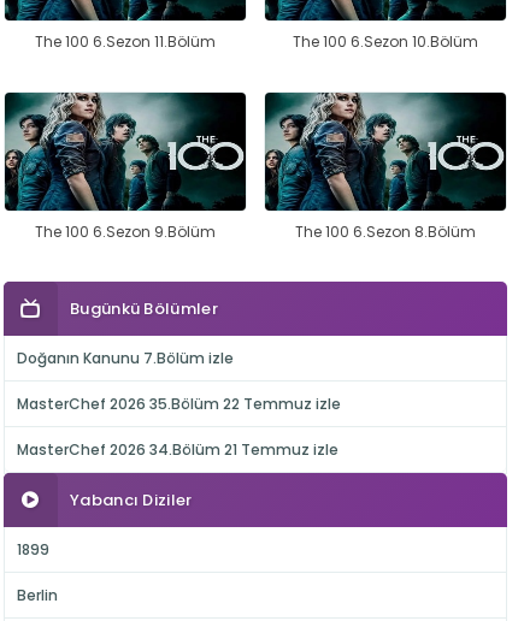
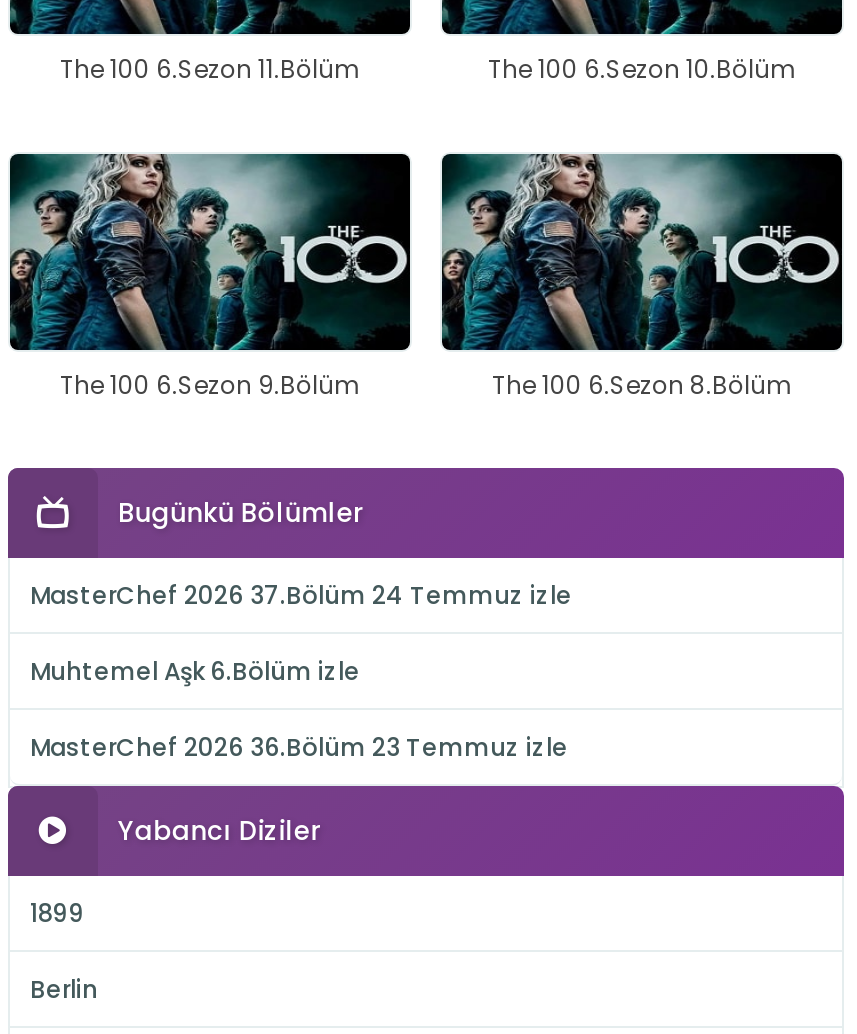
[17,348,234,369] Doğanın Kanunu 7.Bölüm izle -> [30,579,572,613] MasterChef 2026 37.Bölüm 24 Temmuz izle
[17,394,341,415] MasterChef 2026 35.Bölüm 22 Temmuz izle -> [30,655,360,689] Muhtemel Aşk 6.Bölüm izle
[17,440,338,460] MasterChef 2026 34.Bölüm 21 Temmuz izle -> [30,731,568,765] MasterChef 2026 36.Bölüm 23 Temmuz izle

